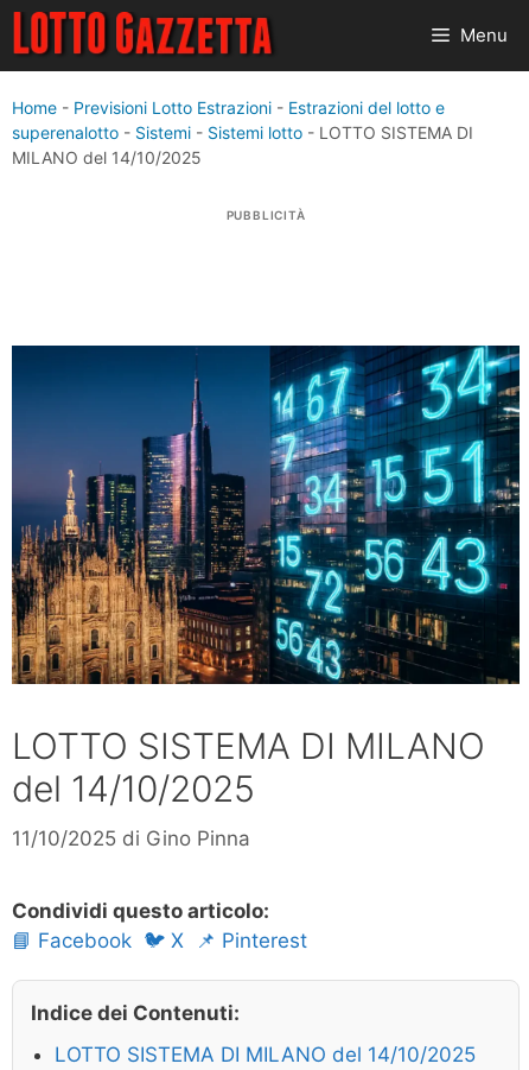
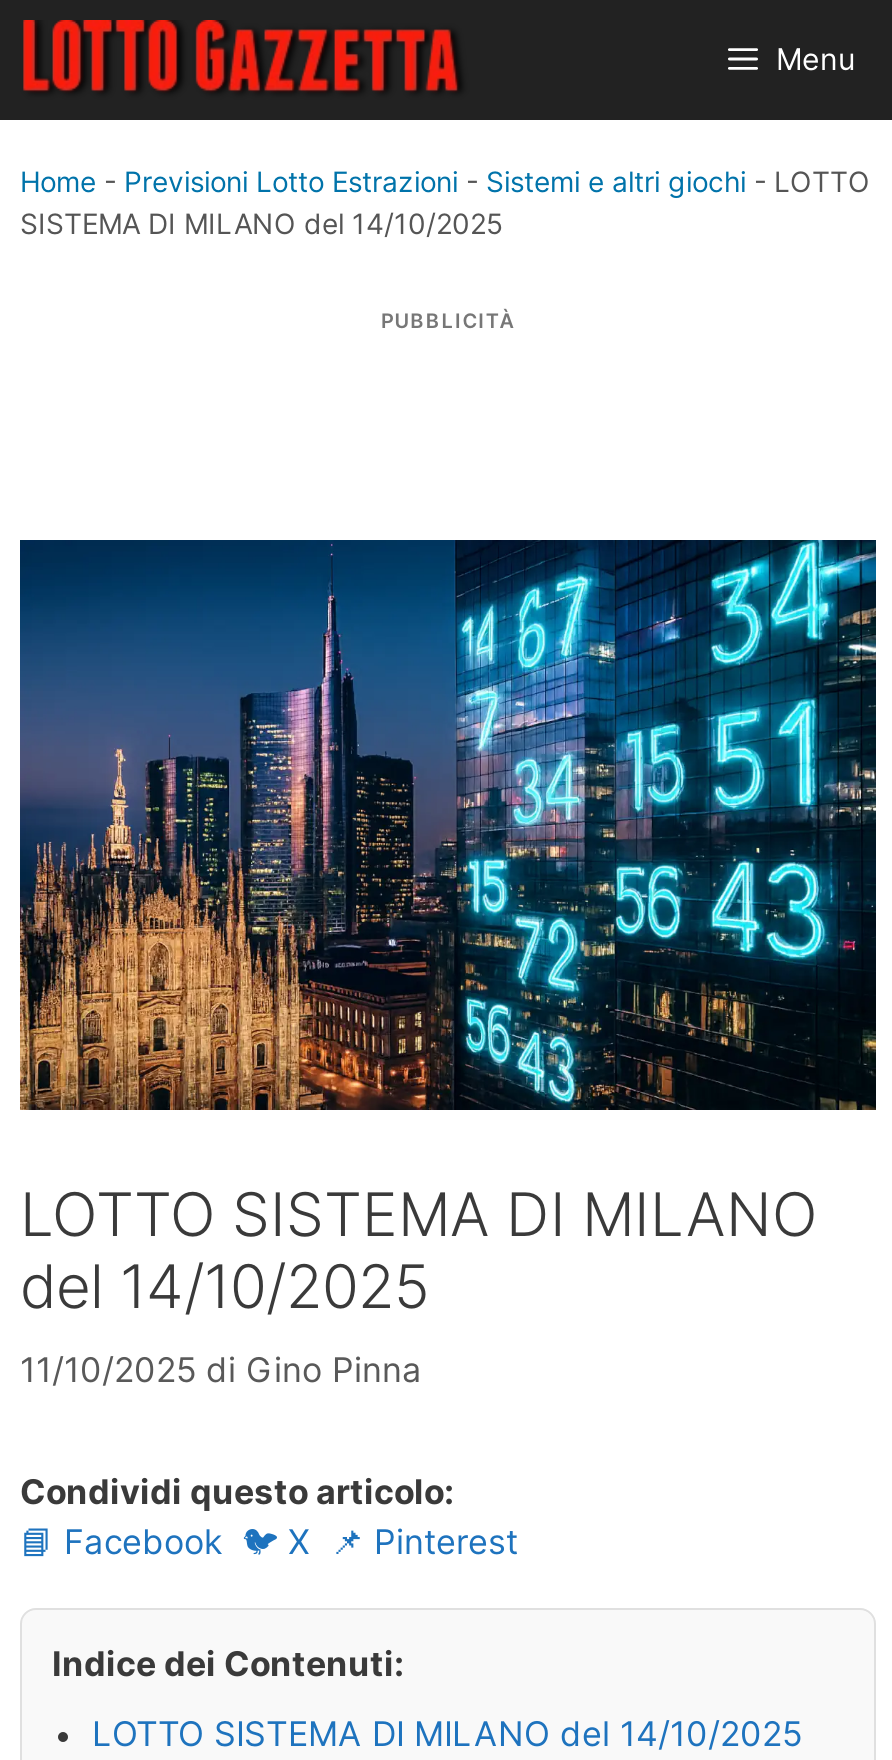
[12,97,473,167] Home - Previsioni Lotto Estrazioni - Estrazioni del lotto e | superenalotto - Sistemi - Sistemi lotto - LOTTO SISTEMA DI | MILANO del 14/10/2025 -> [20,164,870,240] Home - Previsioni Lotto Estrazioni - Sistemi e altri giochi - LOTTO | SISTEMA DI MILANO del 14/10/2025

